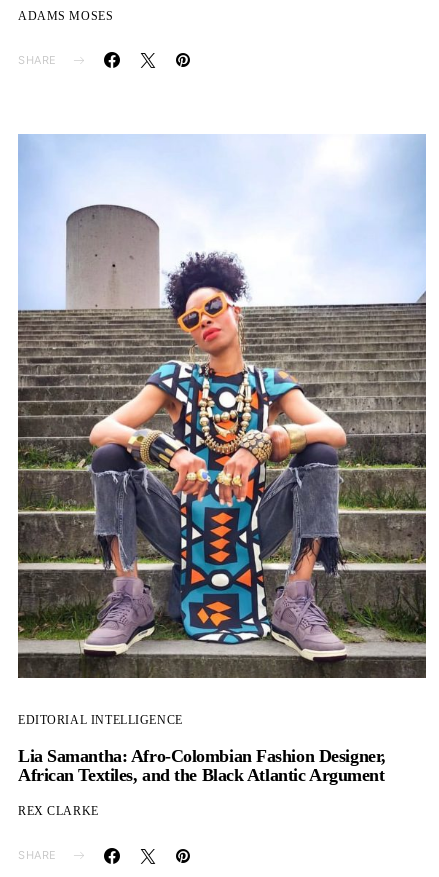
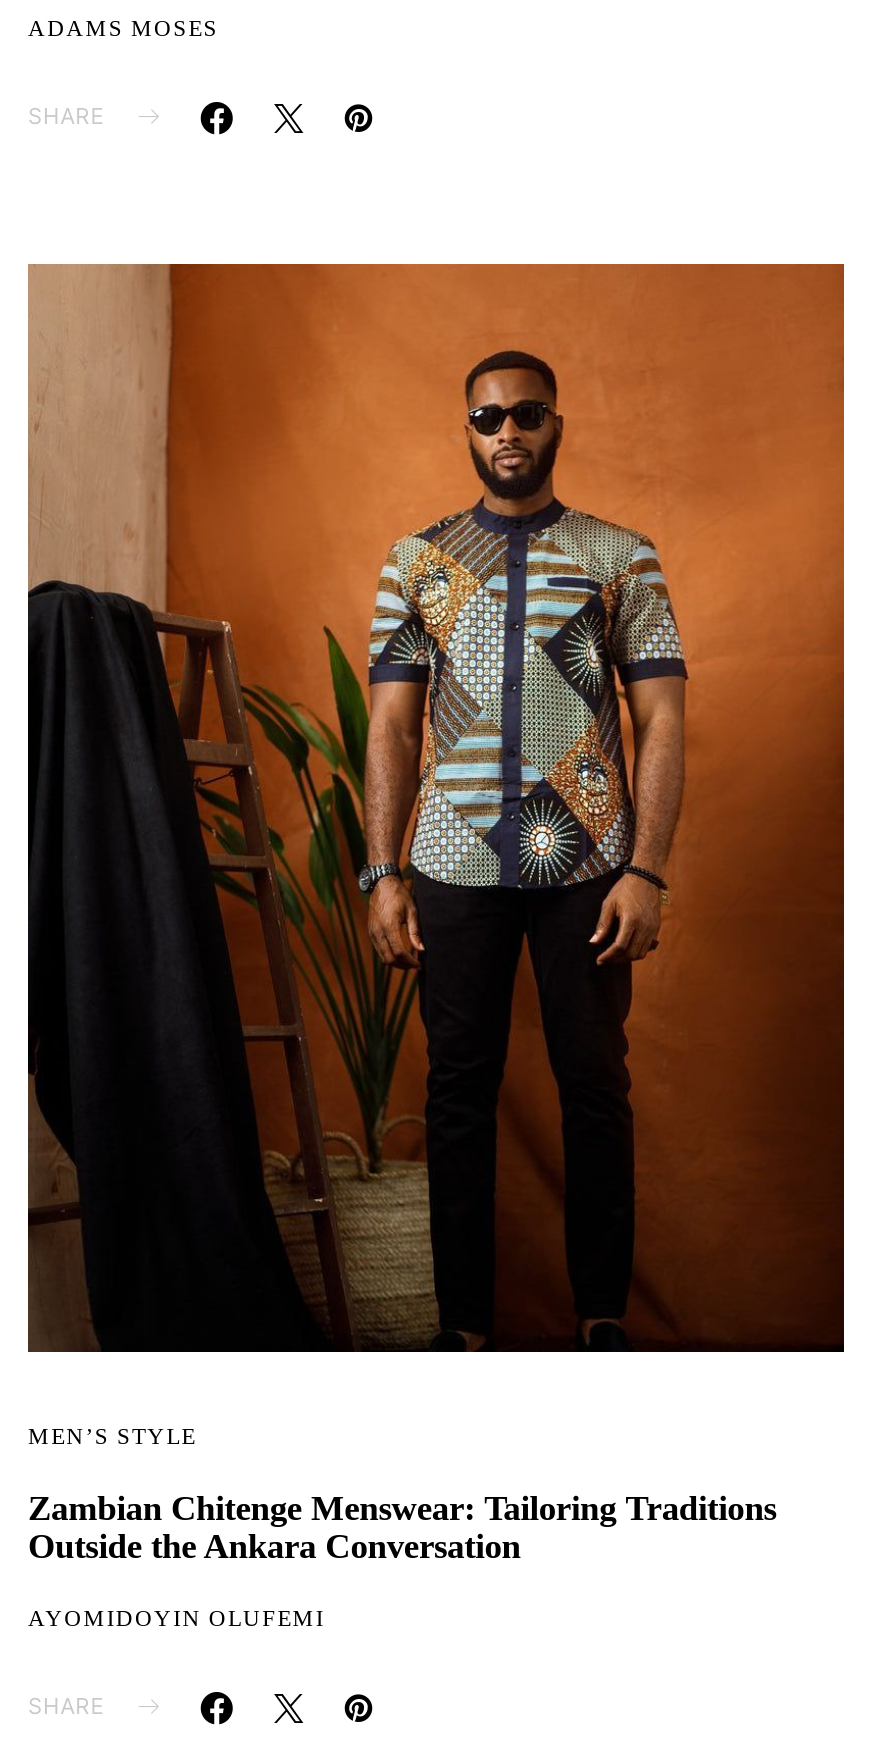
[17,133,427,727] [image] | EDITORIAL INTELLIGENCE -> [26,261,846,1451] [image] | MEN’S STYLE
[18,746,386,785] Lia Samantha: Afro-Colombian Fashion Designer, | African Textiles, and the Black Atlantic Argument -> [28,1489,777,1567] Zambian Chitenge Menswear: Tailoring Traditions | Outside the Ankara Conversation
[18,805,99,818] REX CLARKE -> [28,1607,325,1633] AYOMIDOYIN OLUFEMI

